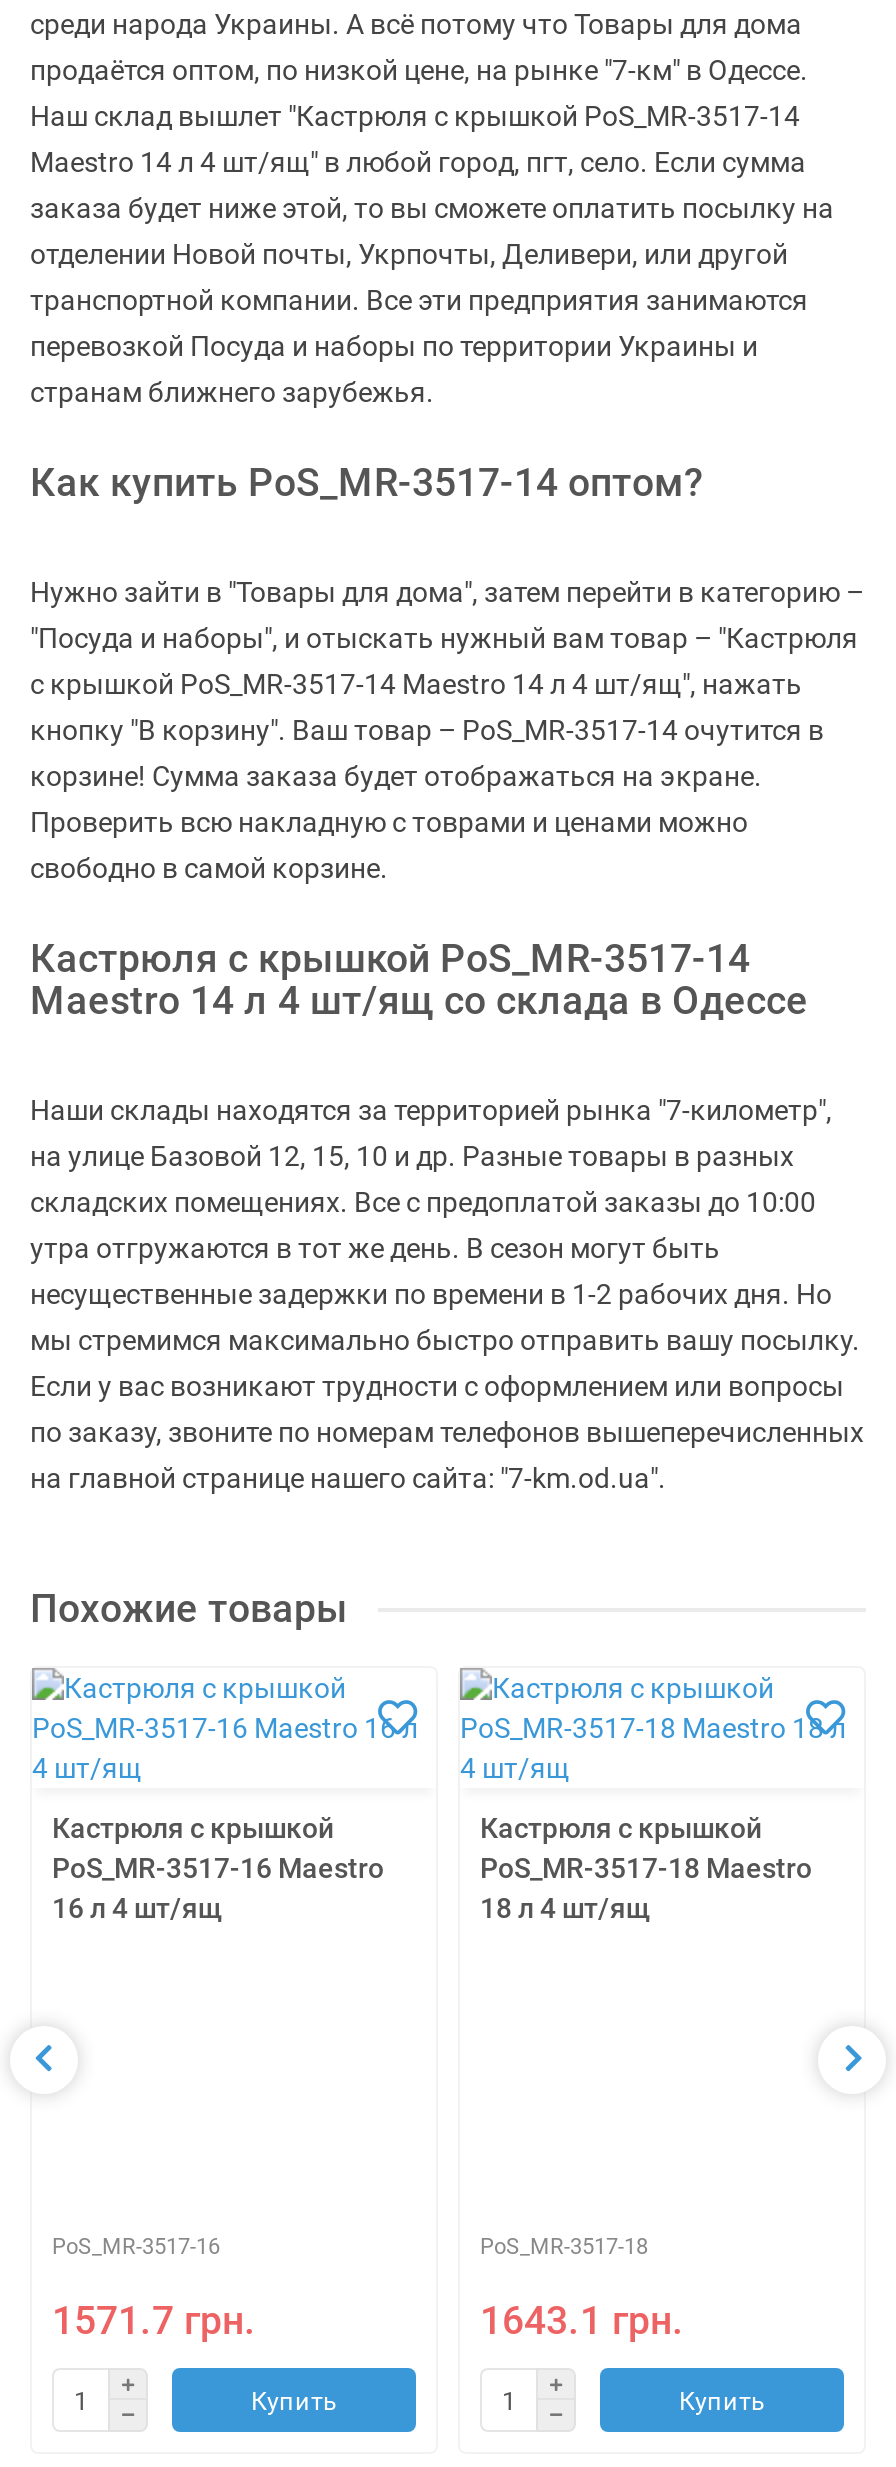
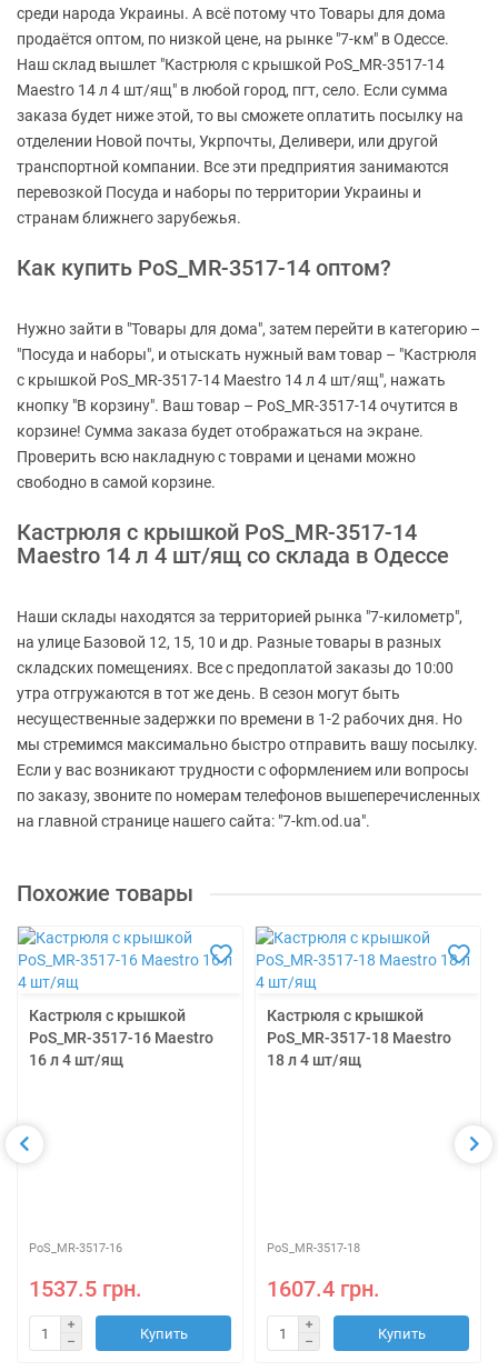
[52,2298,256,2344] 1571.7 грн. -> [29,1277,142,1302] 1537.5 грн.
[480,2298,684,2344] 1643.1 грн. -> [267,1277,380,1302] 1607.4 грн.

